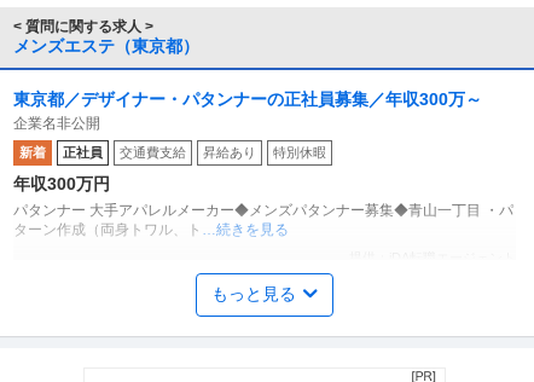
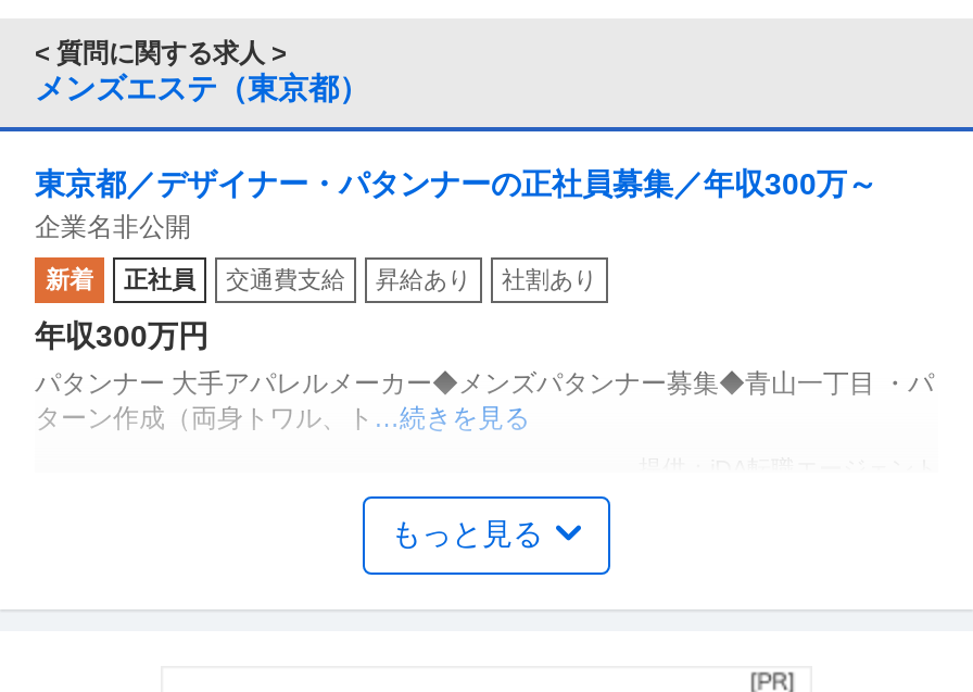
[273,145,326,160] 特別休暇 -> [502,267,597,293] 社割あり

